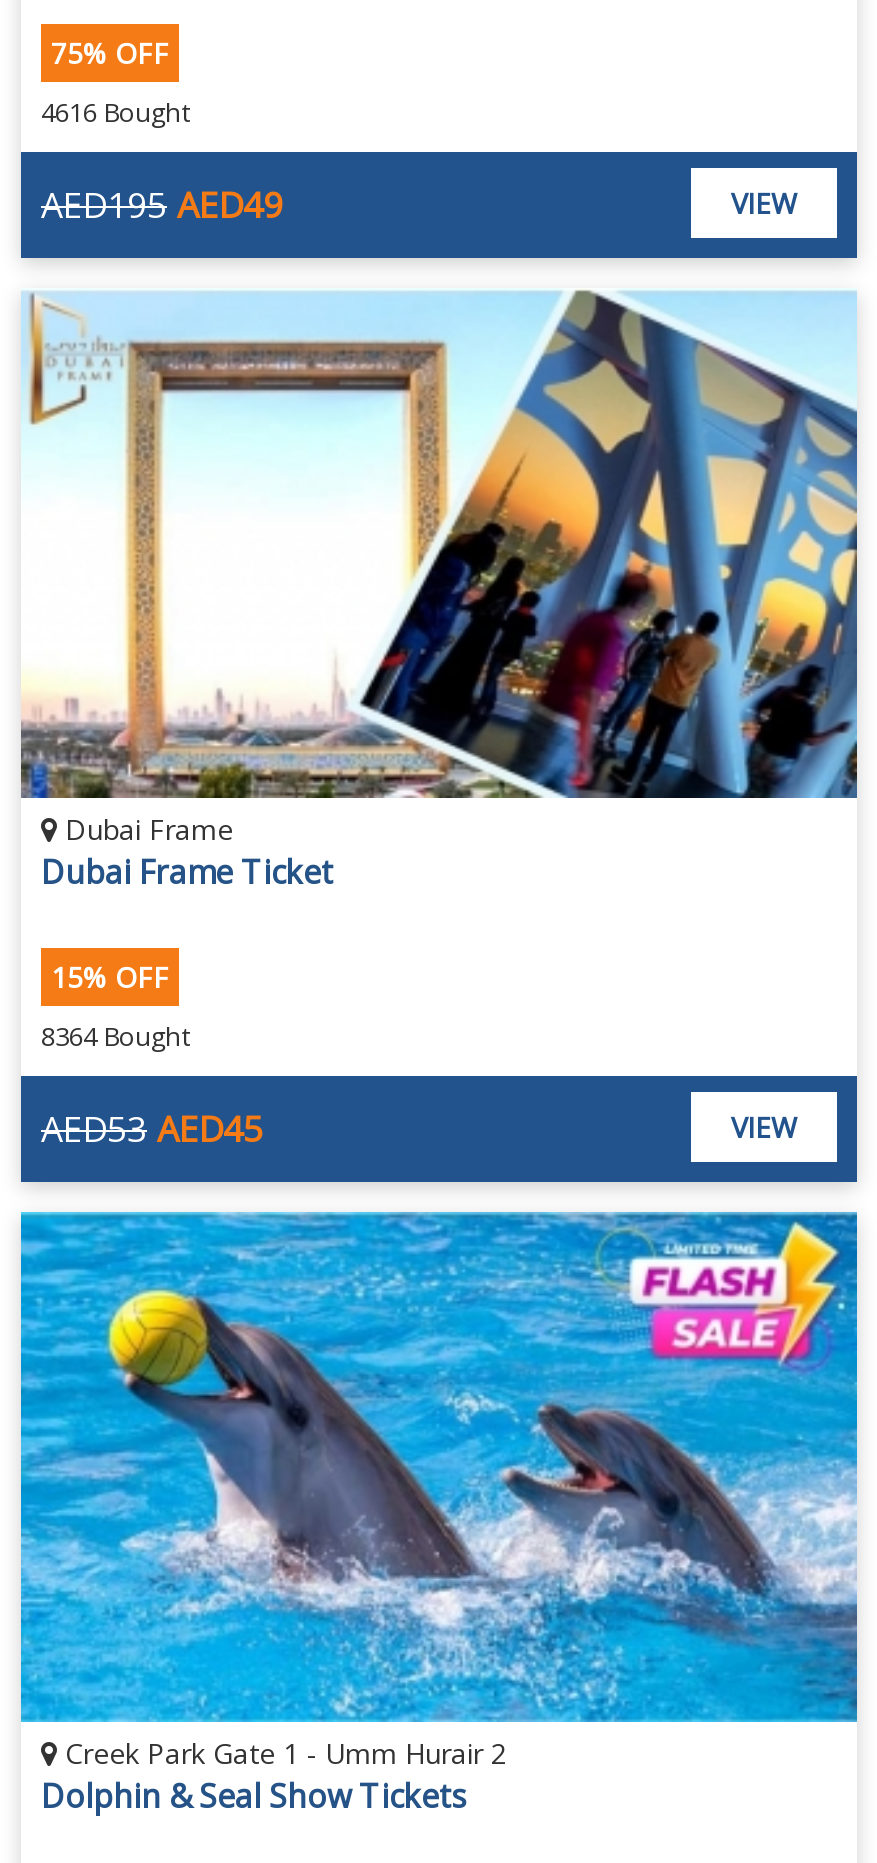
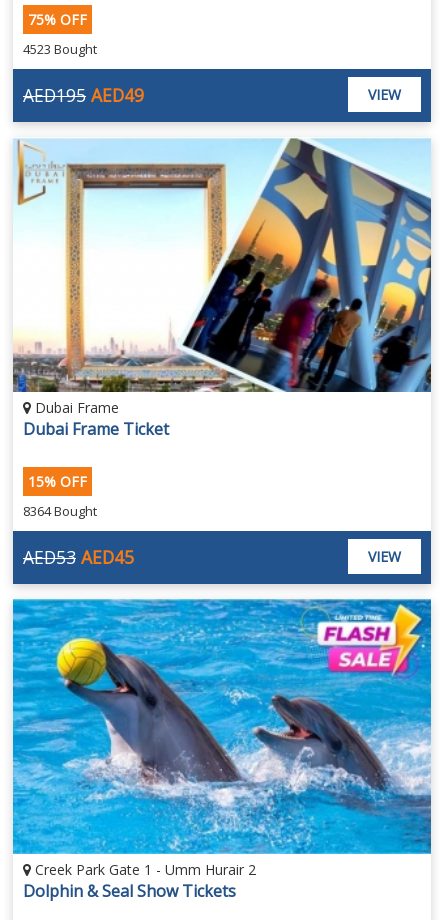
[41,95,189,131] 4616 Bought -> [23,40,97,58] 4523 Bought

